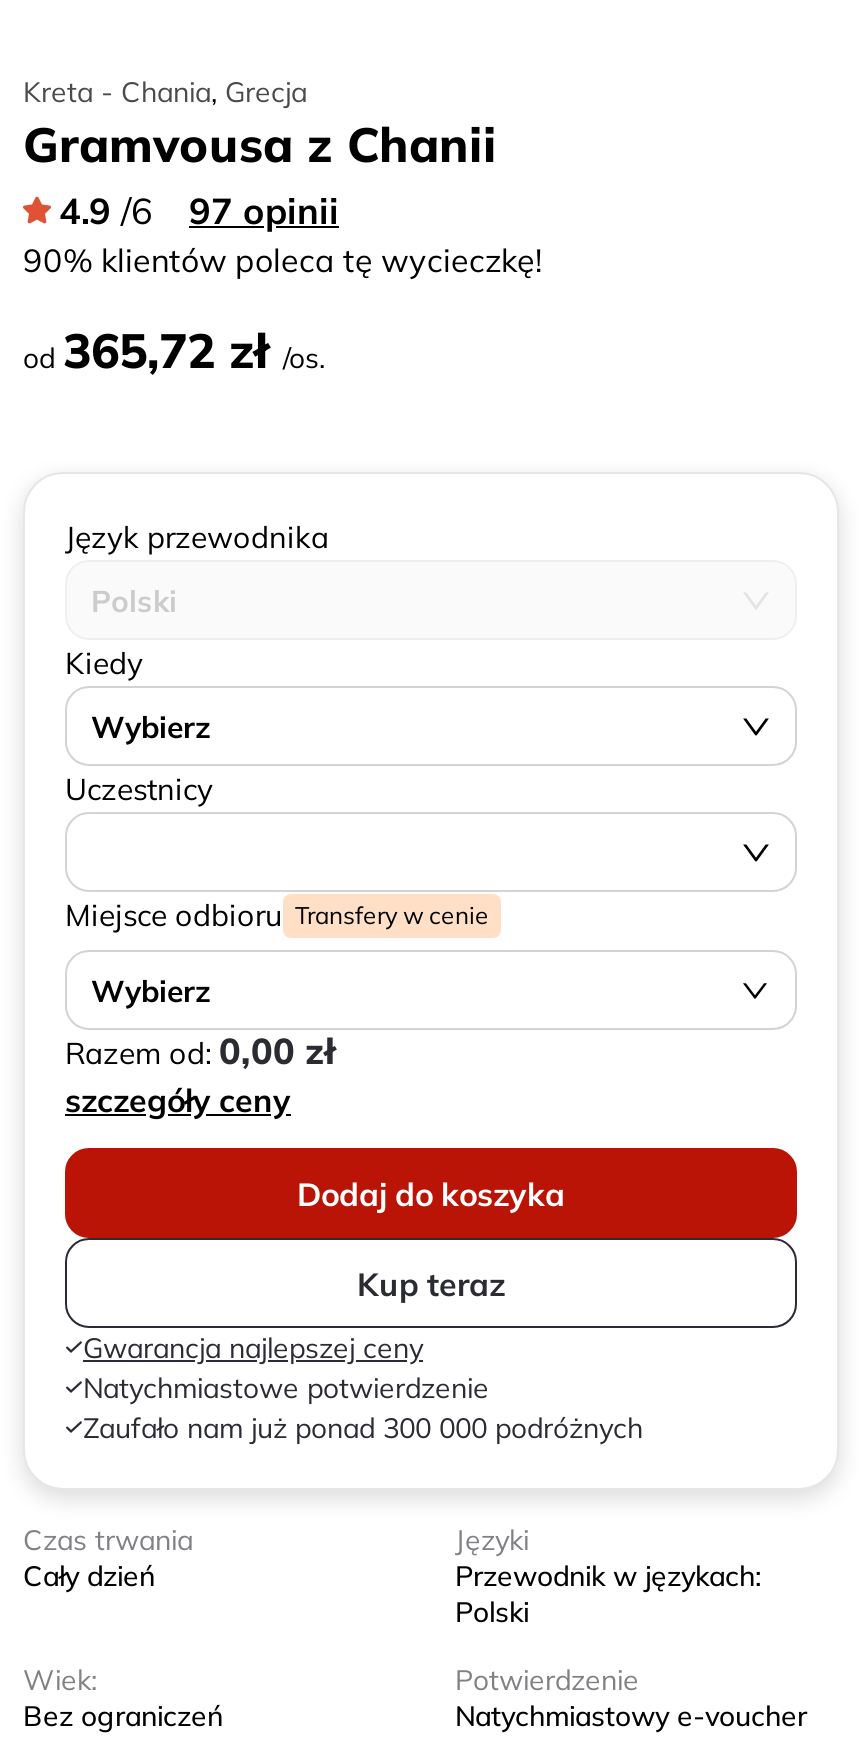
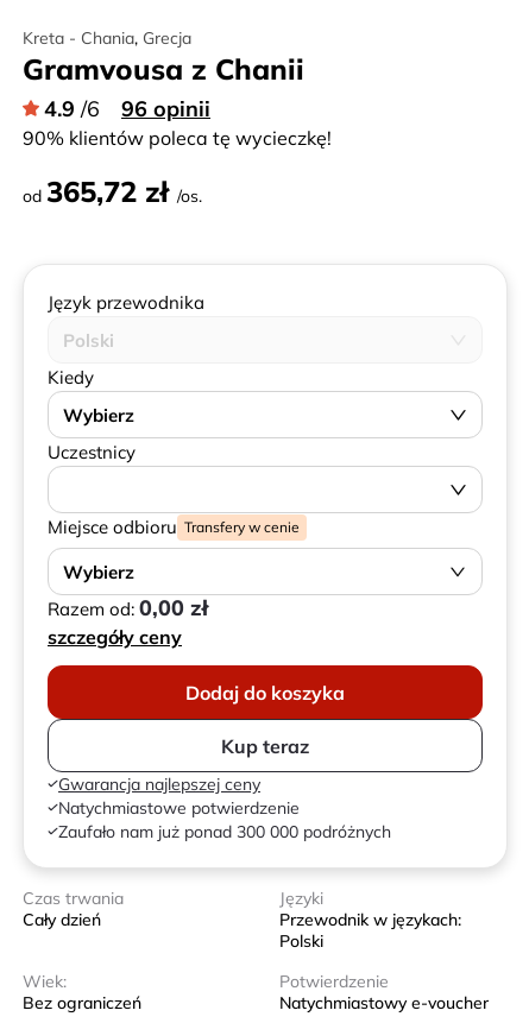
[59,188,339,234] 4.9 /6 97 opinii -> [44,95,210,122] 4.9 /6 96 opinii

